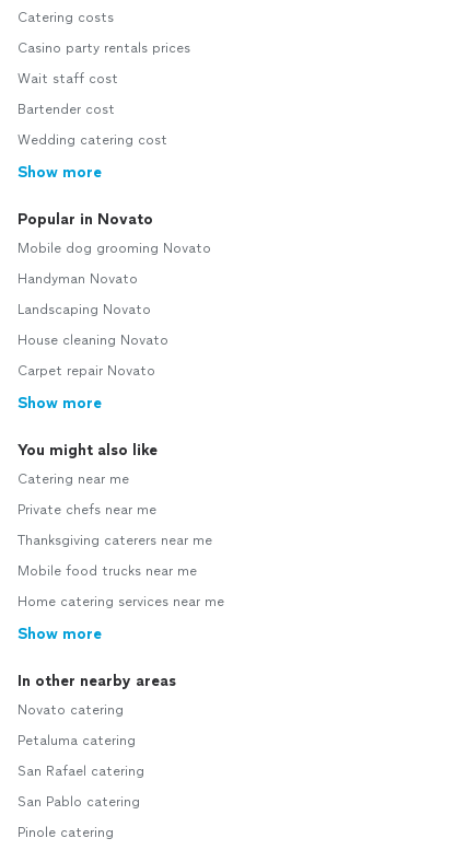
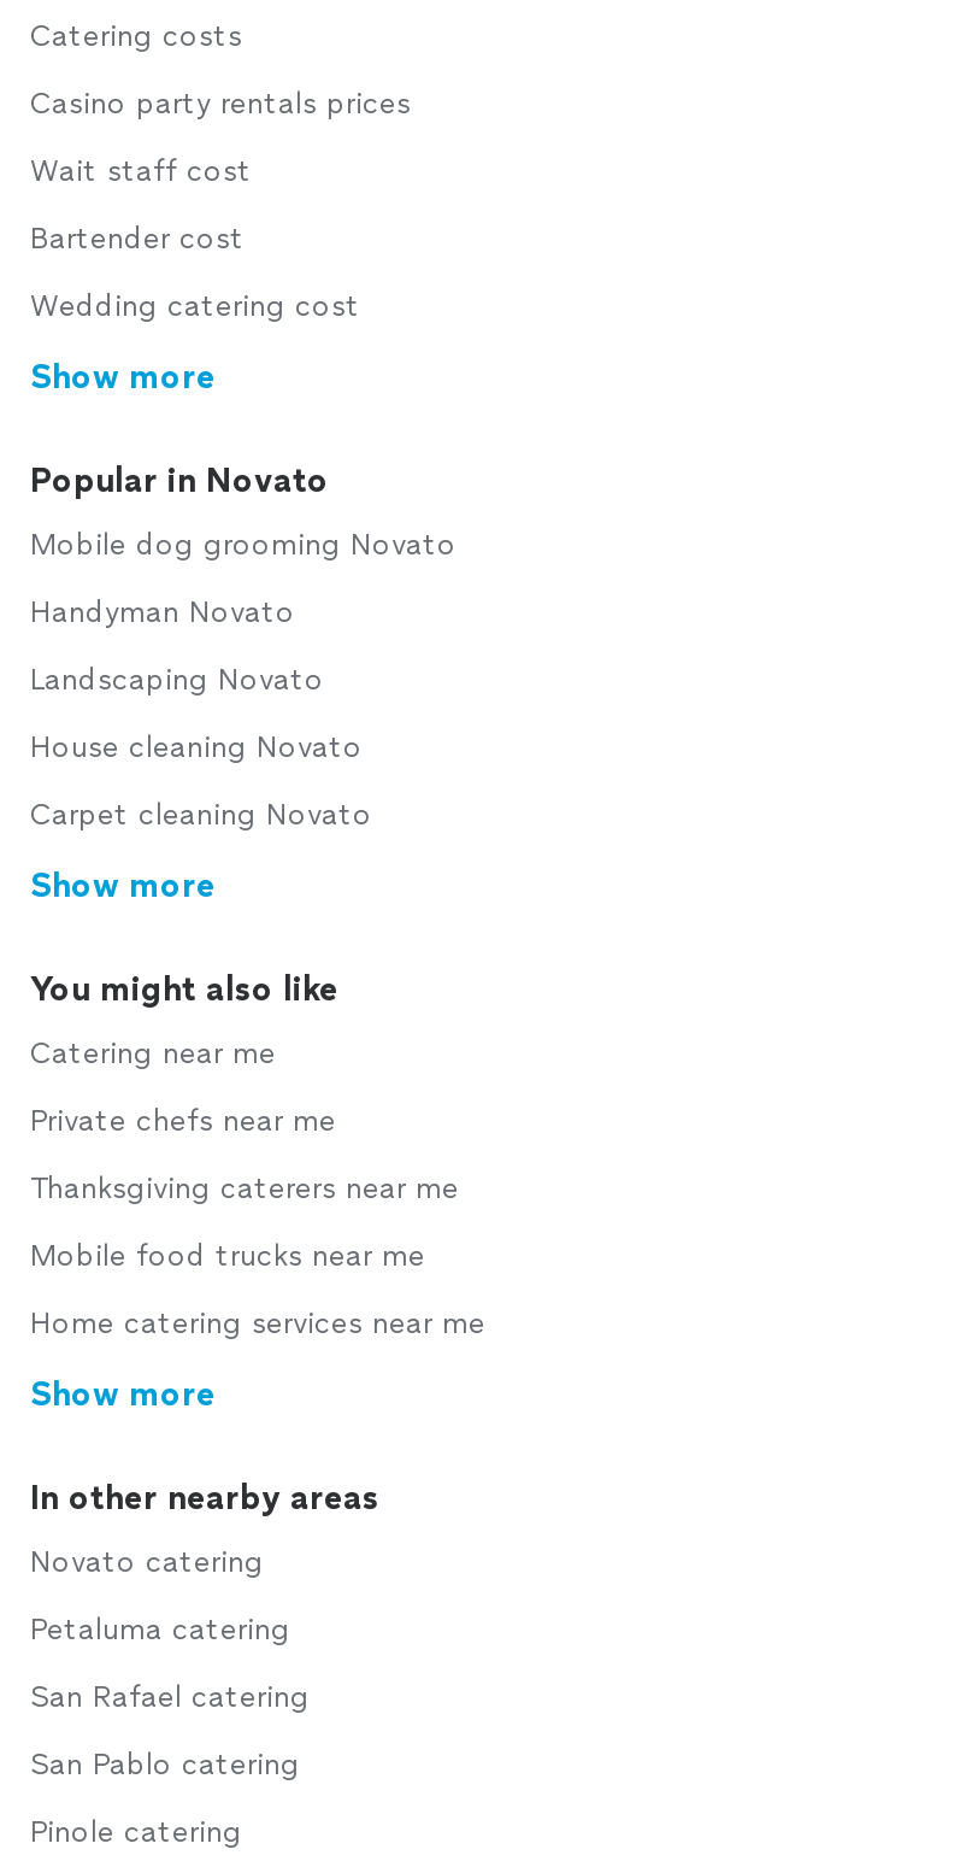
[18,363,155,379] Carpet repair Novato -> [30,798,372,832] Carpet cleaning Novato

